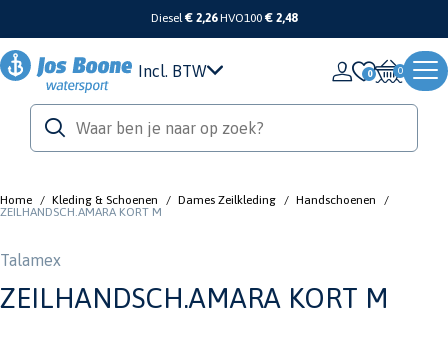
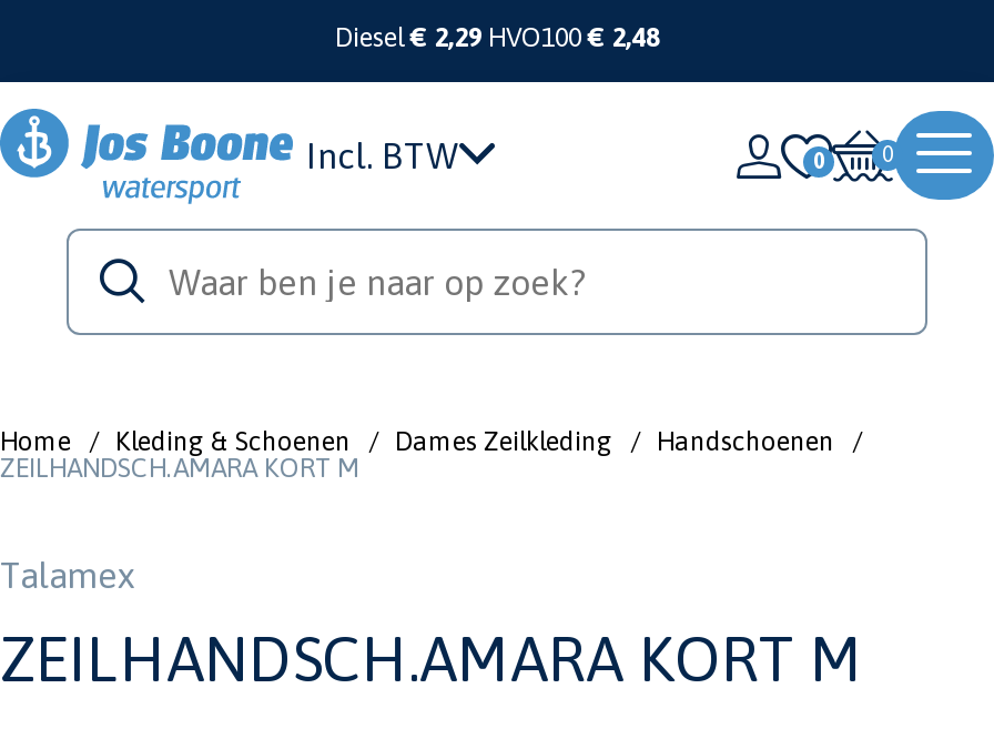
[151,11,297,25] Diesel€ 2,26 HVO100 € 2,48 -> [335,22,659,53] Diesel€ 2,29 HVO100 € 2,48

